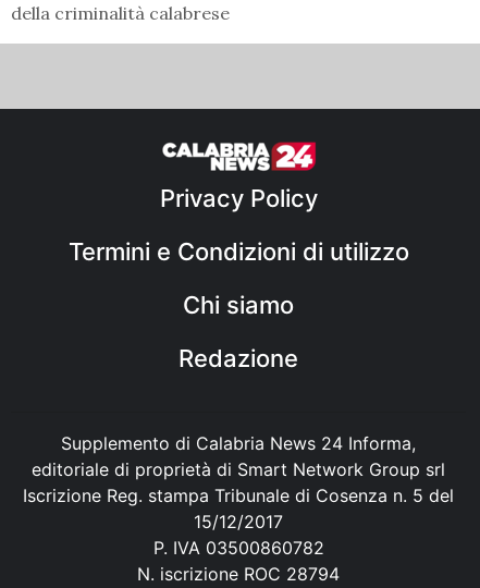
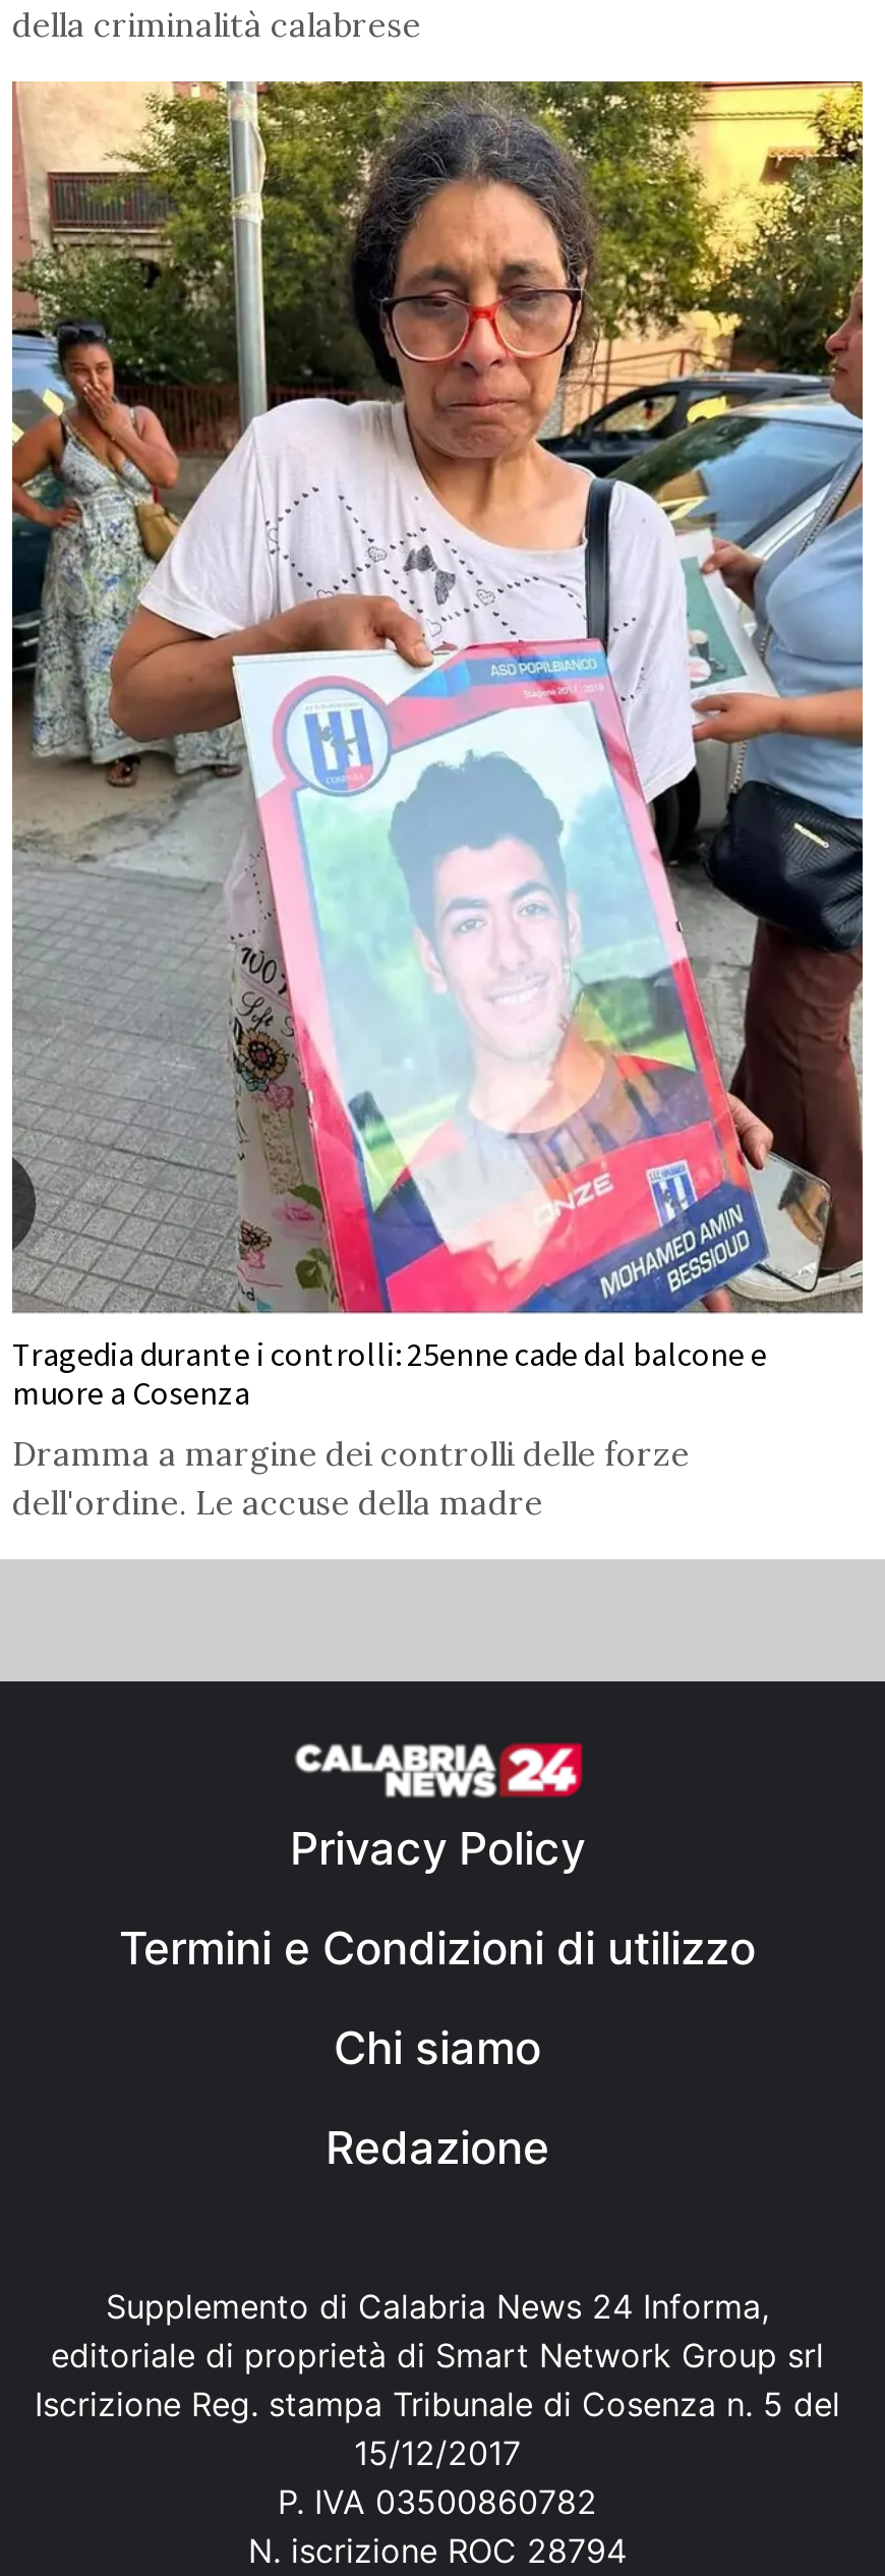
none -> [10,79,865,1522] [image] | Tragedia durante i controlli: 25enne cade dal balcone e | muore a Cosenza | Dramma a margine dei controlli delle forze | dell'ordine. Le accuse della madre

